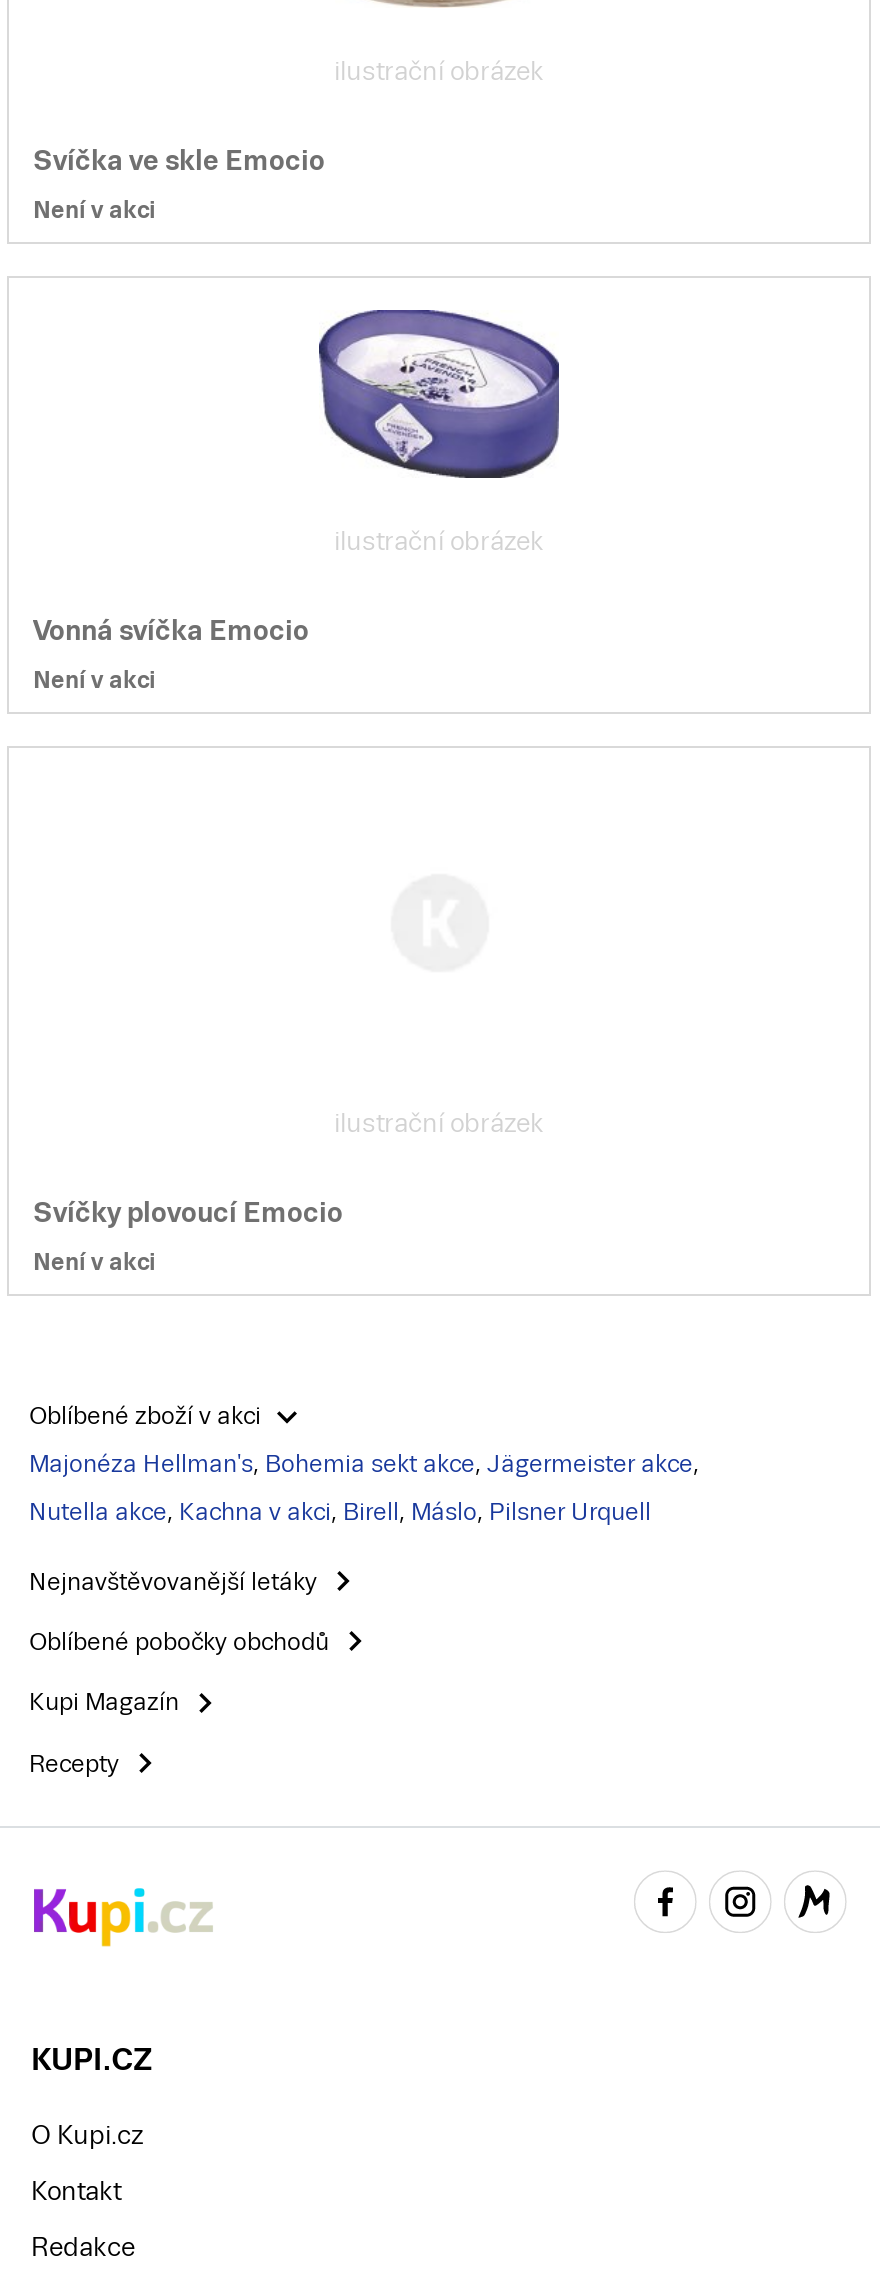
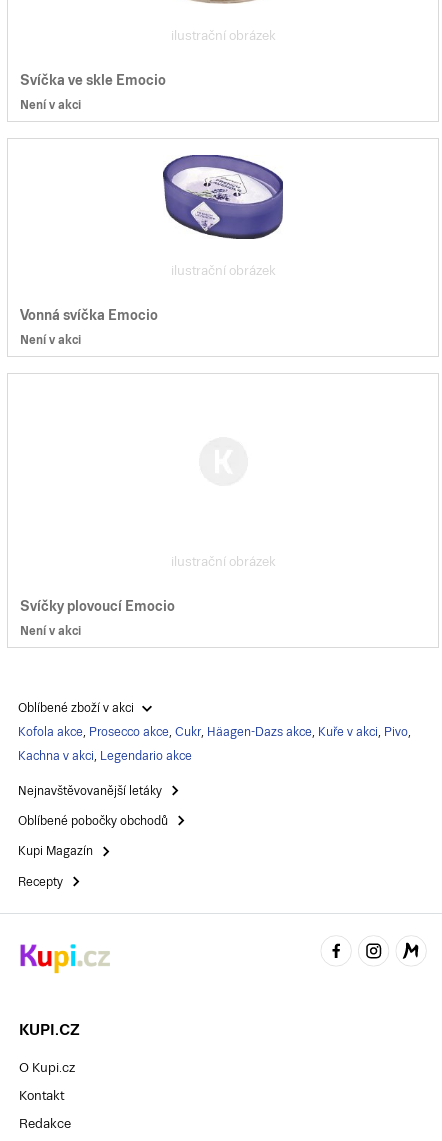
[29,1449,699,1477] Majonéza Hellman's, Bohemia sekt akce, Jägermeister akce, -> [18,725,411,739] Kofola akce, Prosecco akce, Cukr, Häagen-Dazs akce, Kuře v akci, Pivo,
[29,1497,651,1525] Nutella akce, Kachna v akci, Birell, Máslo, Pilsner Urquell -> [18,749,192,763] Kachna v akci, Legendario akce

